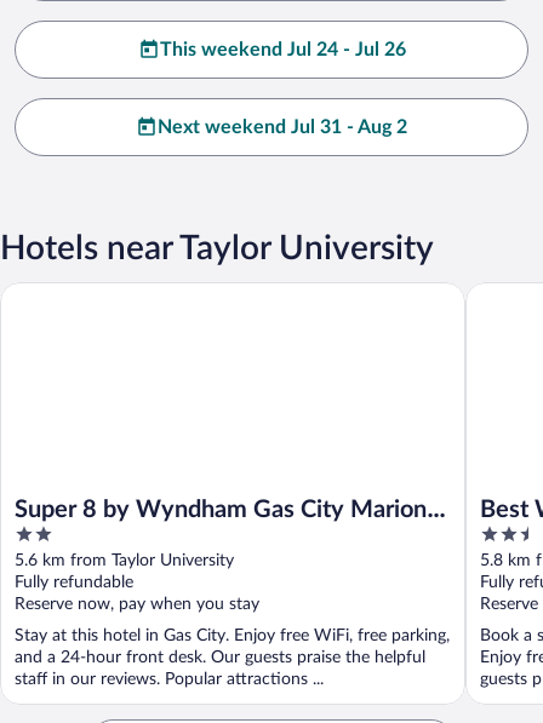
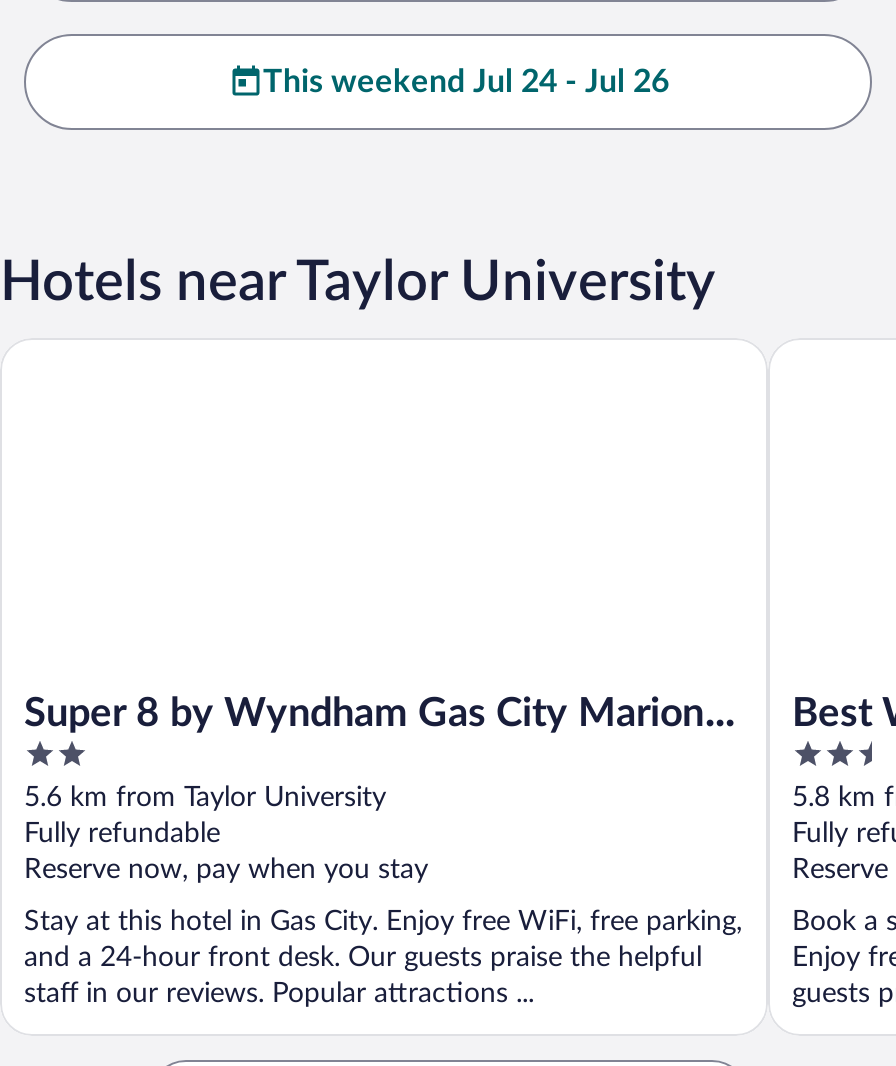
[158,117,407,136] Next weekend Jul 31 - Aug 2 -> none

